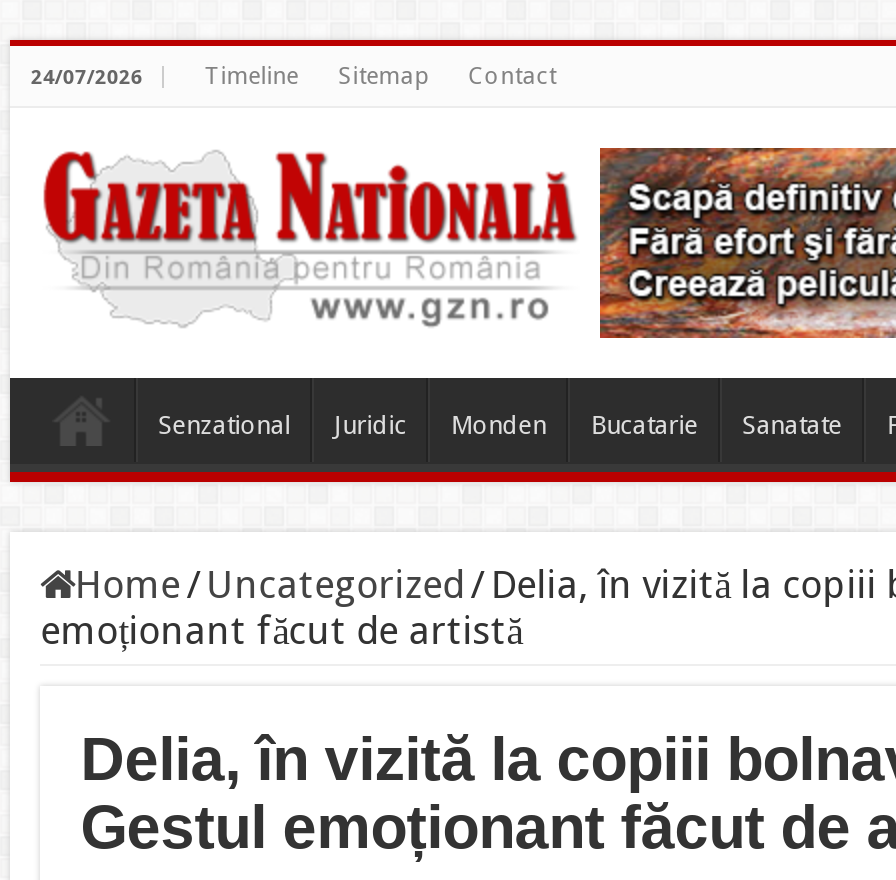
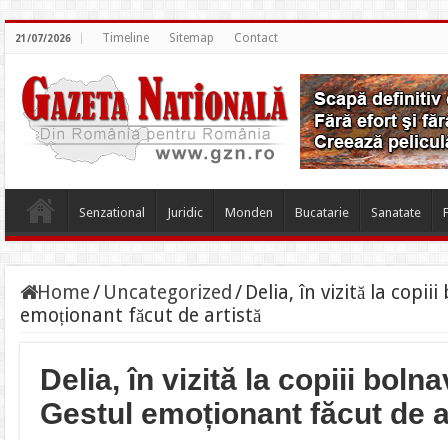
[30,66,142,88] 24/07/2026 -> [15,33,71,44] 21/07/2026

